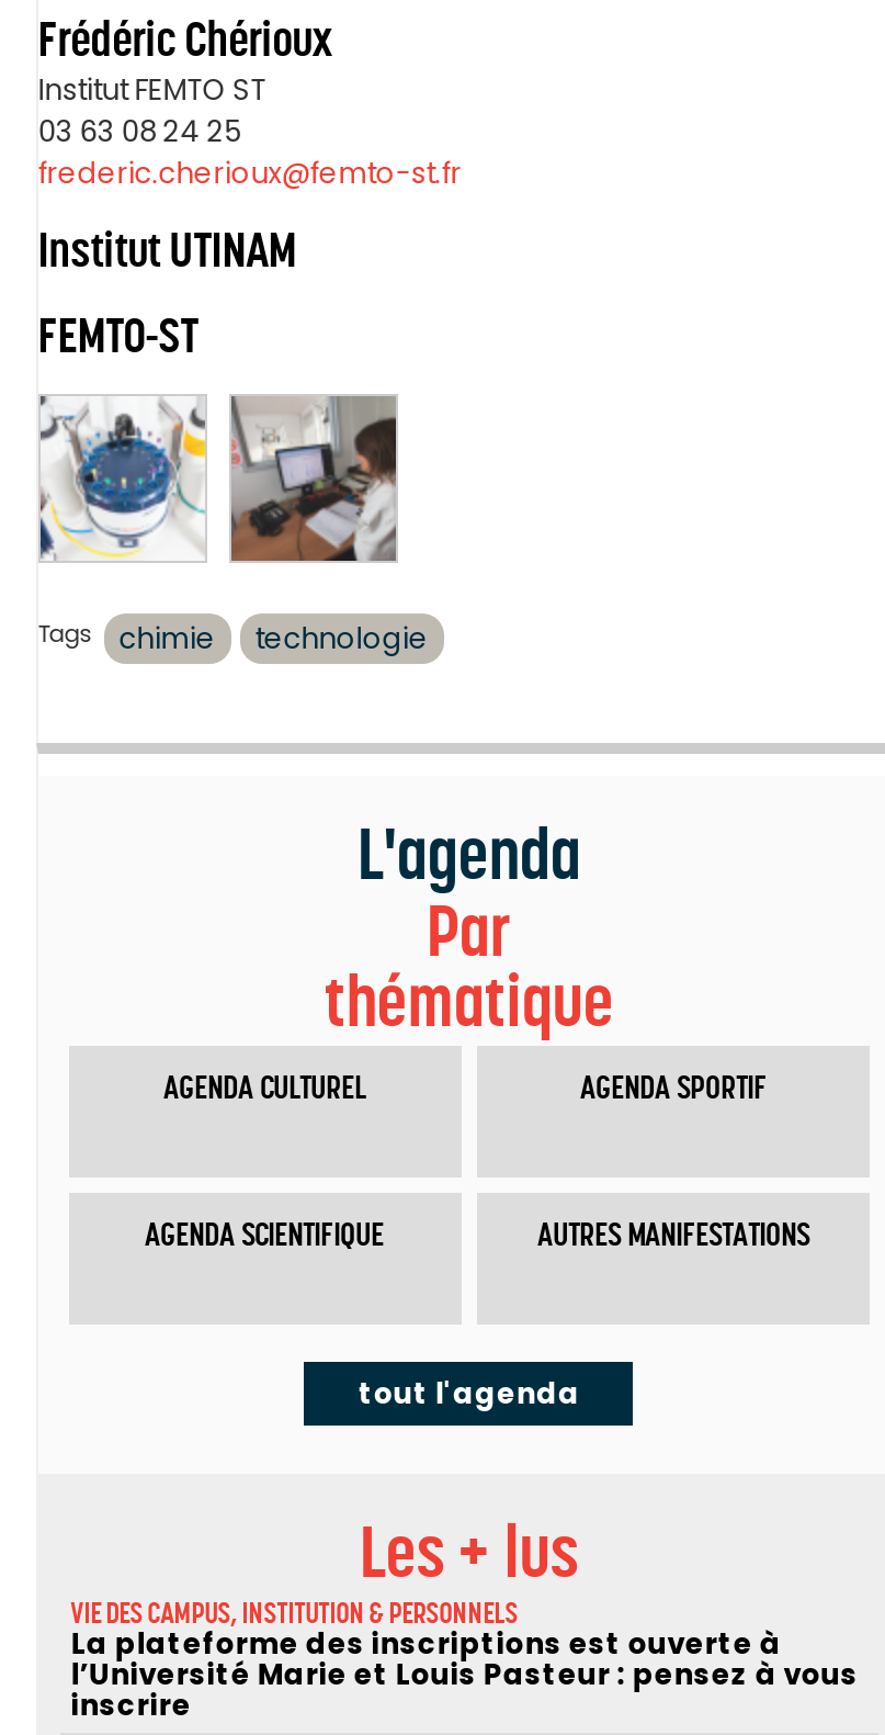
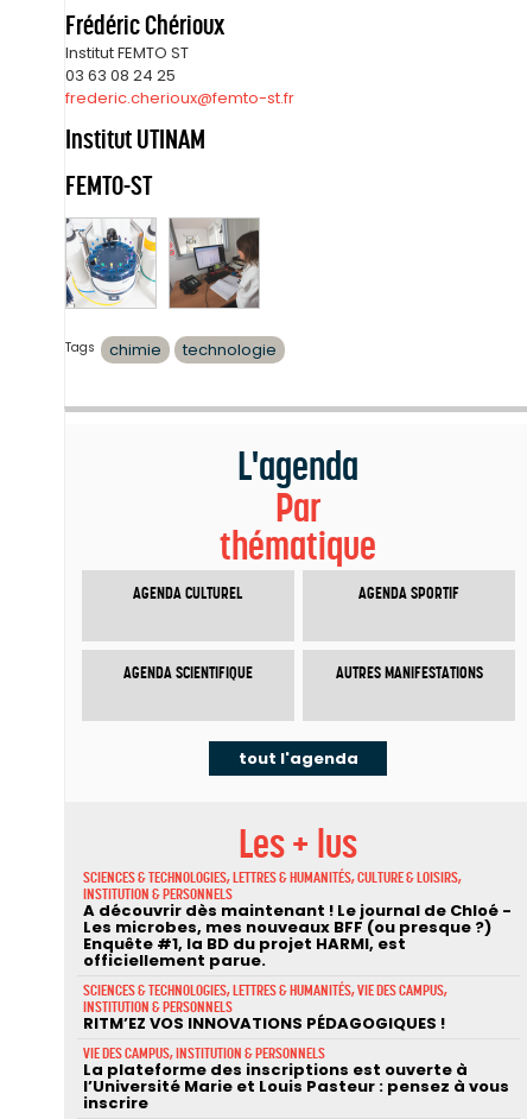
none -> [83,868,511,1035] SCIENCES & TECHNOLOGIES, LETTRES & HUMANITÉS, CULTURE & LOISIRS, | INSTITUTION & PERSONNELS | A découvrir dès maintenant ! Le journal de Chloé - | Les microbes, mes nouveaux BFF (ou presque ?) | Enquête #1, la BD du projet HARMI, est | officiellement parue. | SCIENCES & TECHNOLOGIES, LETTRES & HUMANITÉS, VIE DES CAMPUS, | INSTITUTION & PERSONNELS | RITM’EZ VOS INNOVATIONS PÉDAGOGIQUES !

